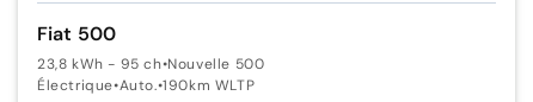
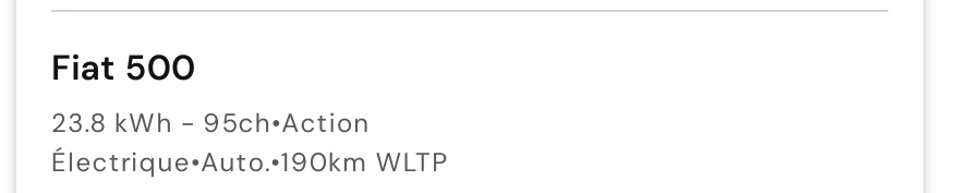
[37,54,265,73] 23,8 kWh - 95 ch•Nouvelle 500 -> [51,105,370,140] 23.8 kWh - 95ch•Action

